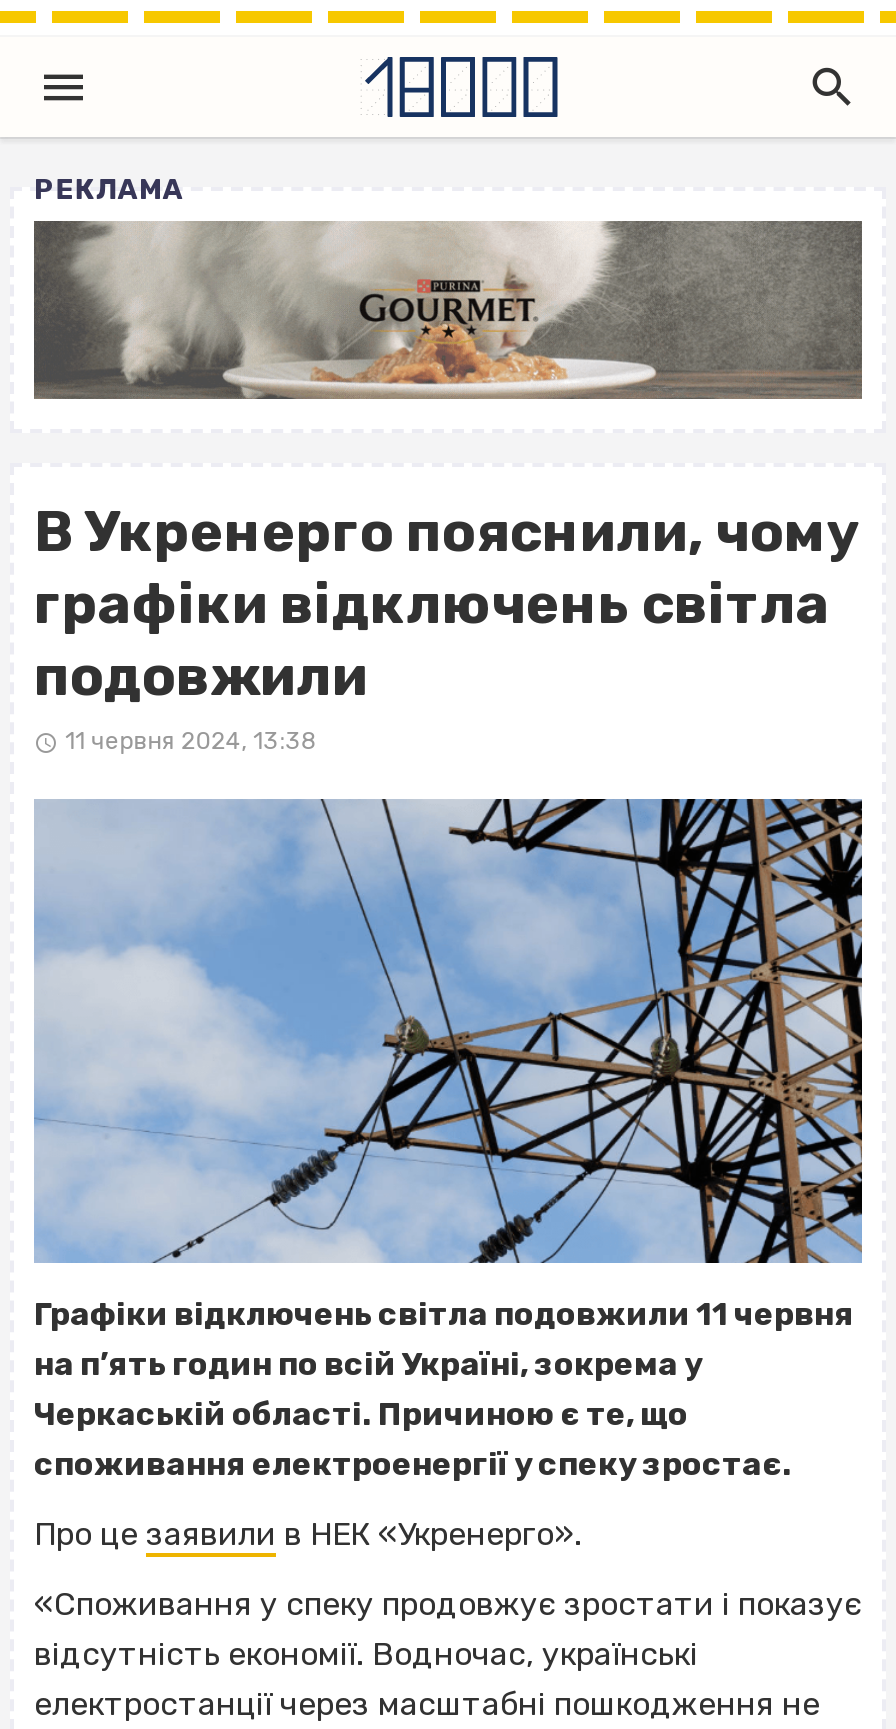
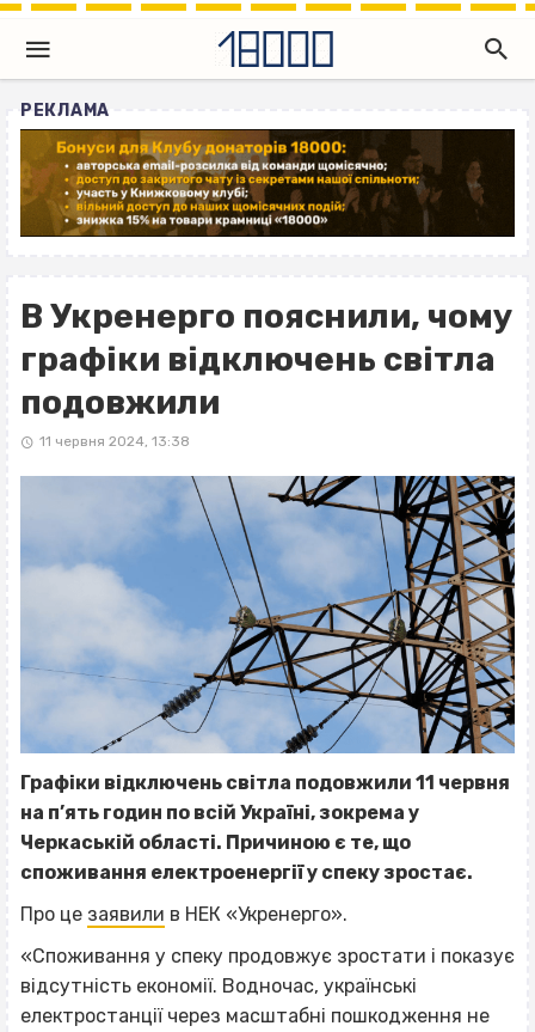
[34,219,864,401] [image] -> [20,128,515,238] [image]

